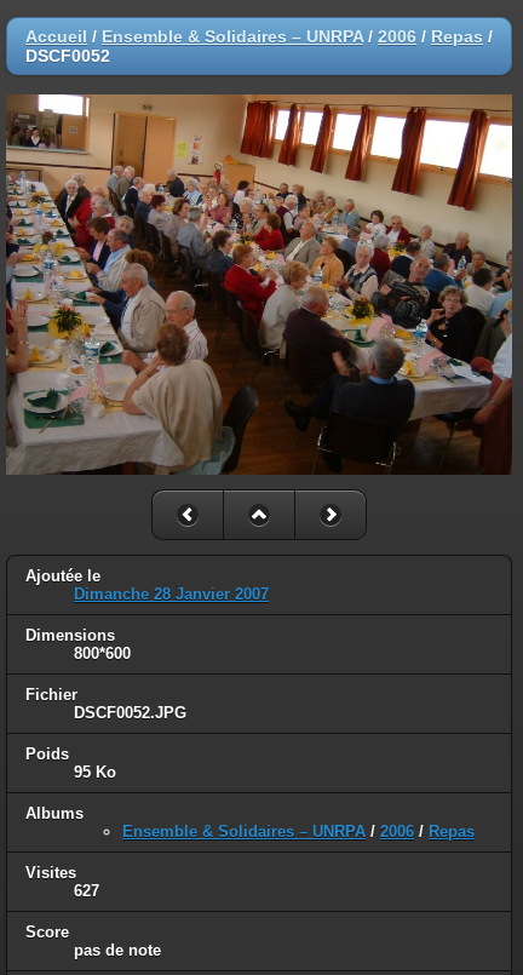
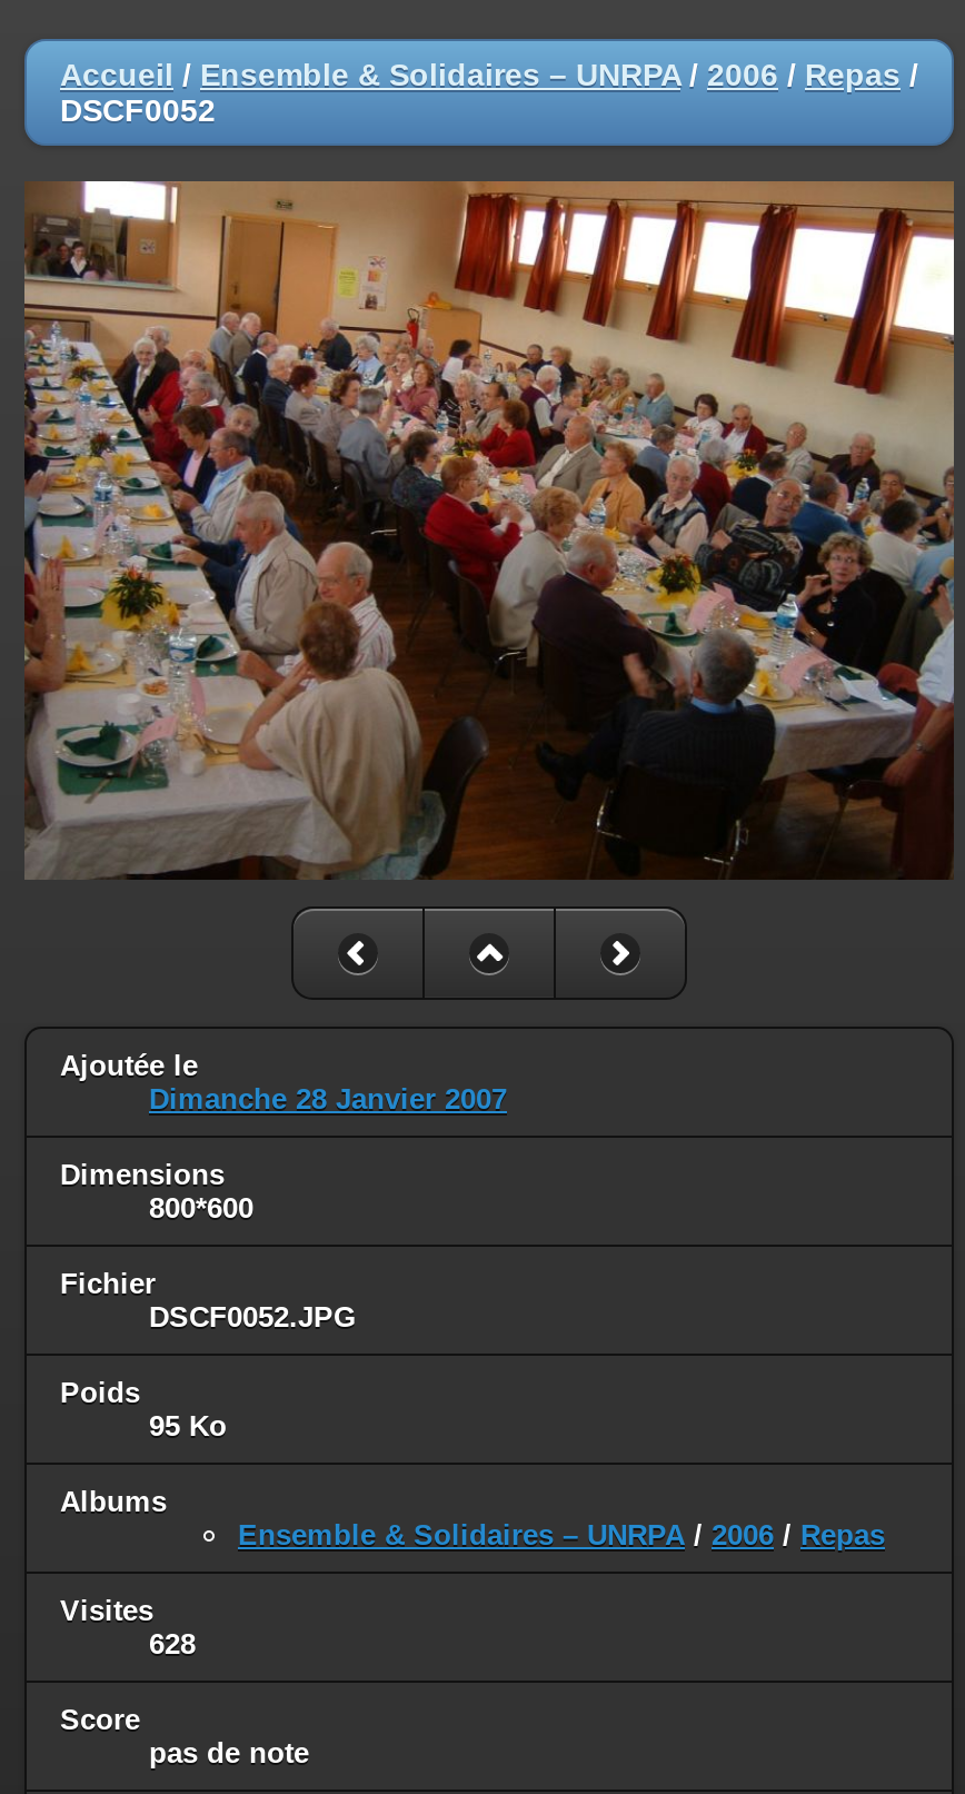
[74,882,99,900] 627 -> [149,1627,196,1661] 628

